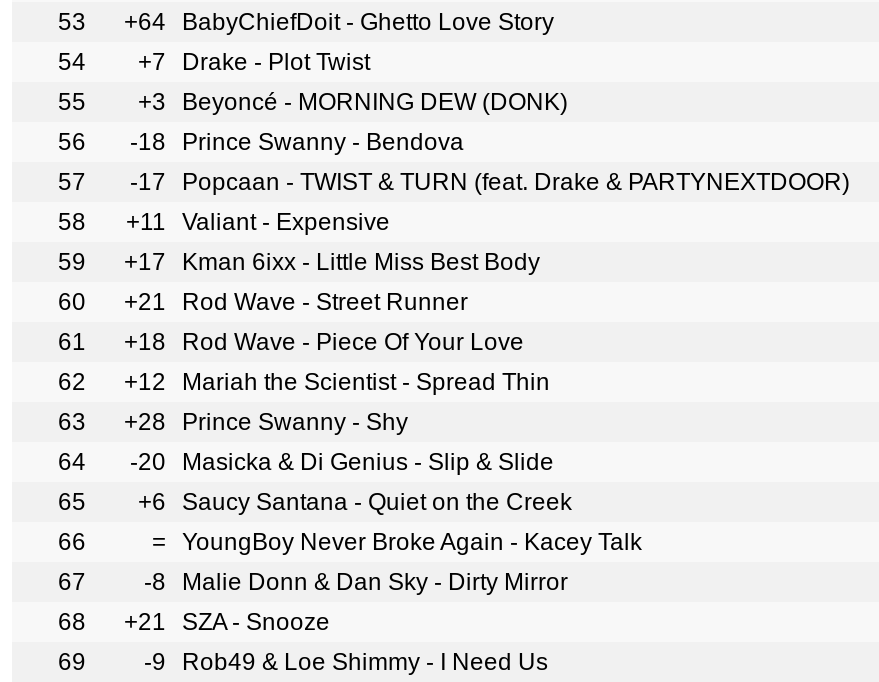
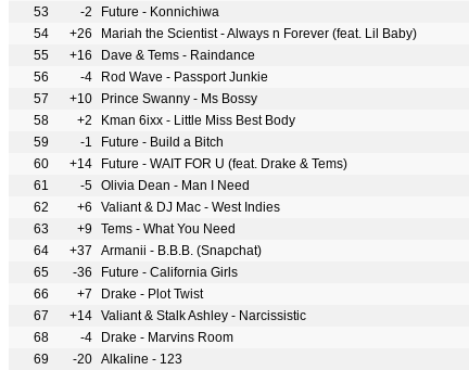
[124,8,554,36] +64 BabyChiefDoit - Ghetto Love Story -> [80,4,219,20] -2 Future - Konnichiwa
moved [138,48,370,76] -> [77,286,203,302]: +7 Drake - Plot Twist
none -> [69,26,417,41] +26 Mariah the Scientist - Always n Forever (feat. Lil Baby)
[138,88,568,116] +3 Beyoncé - MORNING DEW (DONK) -> [69,48,255,63] +16 Dave & Tems - Raindance
[130,128,464,156] -18 Prince Swanny - Bendova -> [80,69,268,85] -4 Rod Wave - Passport Junkie
[130,168,850,196] -17 Popcaan - TWIST & TURN (feat. Drake & PARTYNEXTDOOR) -> [69,91,257,106] +10 Prince Swanny - Ms Bossy
[126,208,390,236] +11 Valiant - Expensive -> [77,113,295,128] +2 Kman 6ixx - Little Miss Best Body
[124,248,540,276] +17 Kman 6ixx - Little Miss Best Body -> [80,135,224,150] -1 Future - Build a Bitch
[124,288,468,316] +21 Rod Wave - Street Runner -> [69,156,347,171] +14 Future - WAIT FOR U (feat. Drake & Tems)
[124,328,524,356] +18 Rod Wave - Piece Of Your Love -> [80,178,250,193] -5 Olivia Dean - Man I Need
[124,368,550,396] +12 Mariah the Scientist - Spread Thin -> [77,200,280,215] +6 Valiant & DJ Mac - West Indies
[124,408,408,436] +28 Prince Swanny - Shy -> [77,221,236,237] +9 Tems - What You Need
[130,448,554,476] -20 Masicka & Di Genius - Slip & Slide -> [69,243,262,258] +37 Armanii - B.B.B. (Snapchat)
[138,488,572,516] +6 Saucy Santana - Quiet on the Creek -> [73,265,238,280] -36 Future - California Girls
[152,528,642,556] = YoungBoy Never Broke Again - Kacey Talk -> none
[144,568,568,596] -8 Malie Donn & Dan Sky - Dirty Mirror -> [69,308,306,323] +14 Valiant & Stalk Ashley - Narcissistic
[124,608,330,636] +21 SZA - Snooze -> [80,330,233,345] -4 Drake - Marvins Room
[144,648,548,676] -9 Rob49 & Loe Shimmy - I Need Us -> [73,352,182,367] -20 Alkaline - 123

